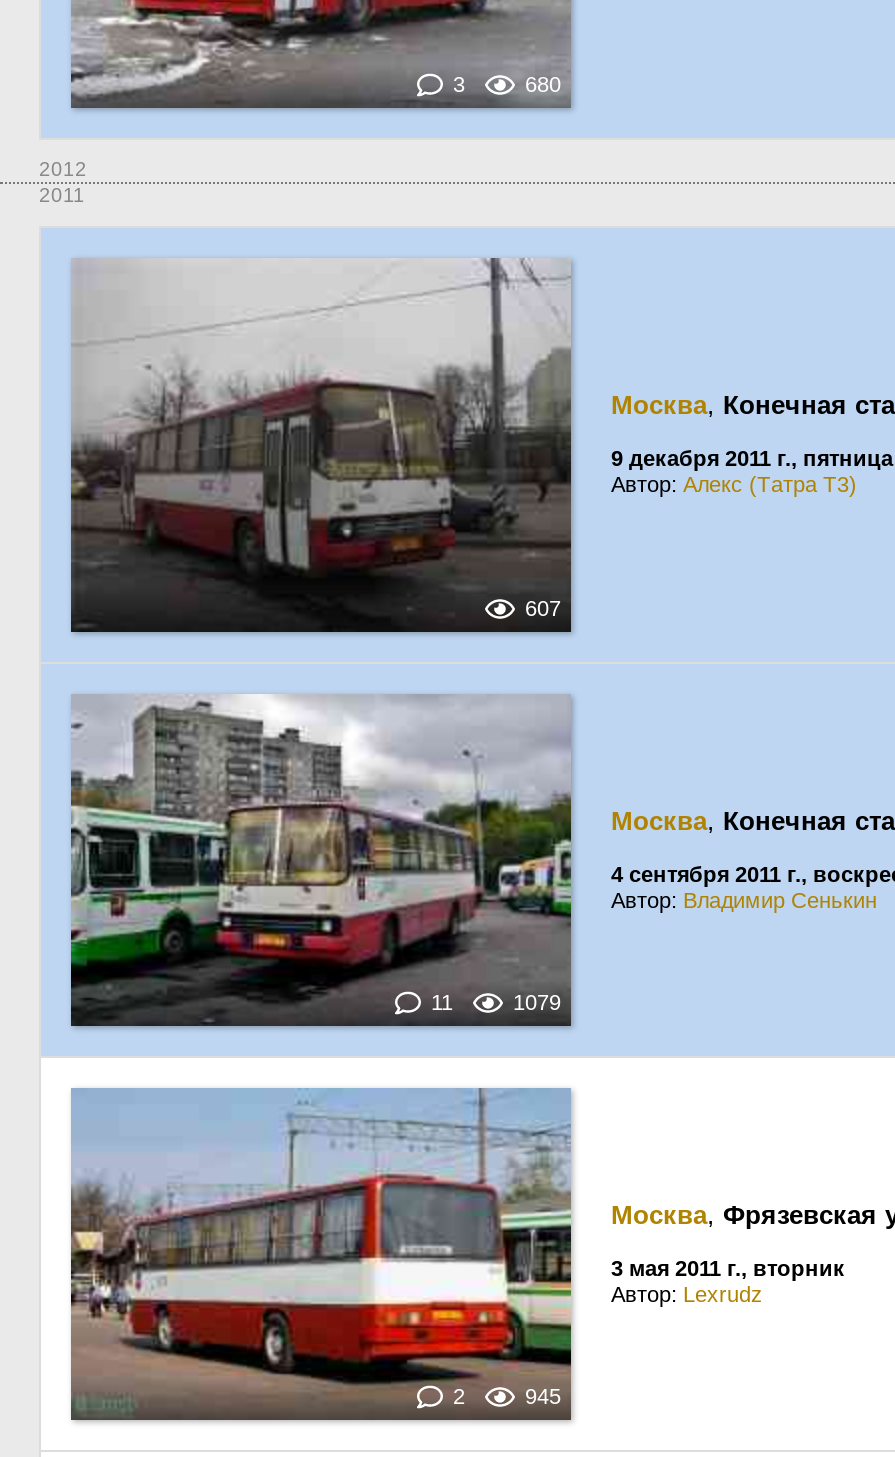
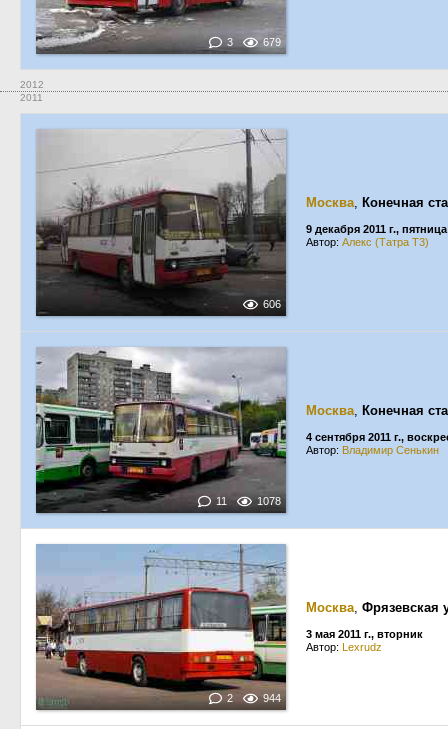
[525,72,561,96] 680 -> [263,36,281,48] 679
[525,596,561,620] 607 -> [263,298,281,310] 606
[513,990,561,1014] 1079 -> [257,495,281,507] 1078
[525,1384,561,1408] 945 -> [263,692,281,704] 944

